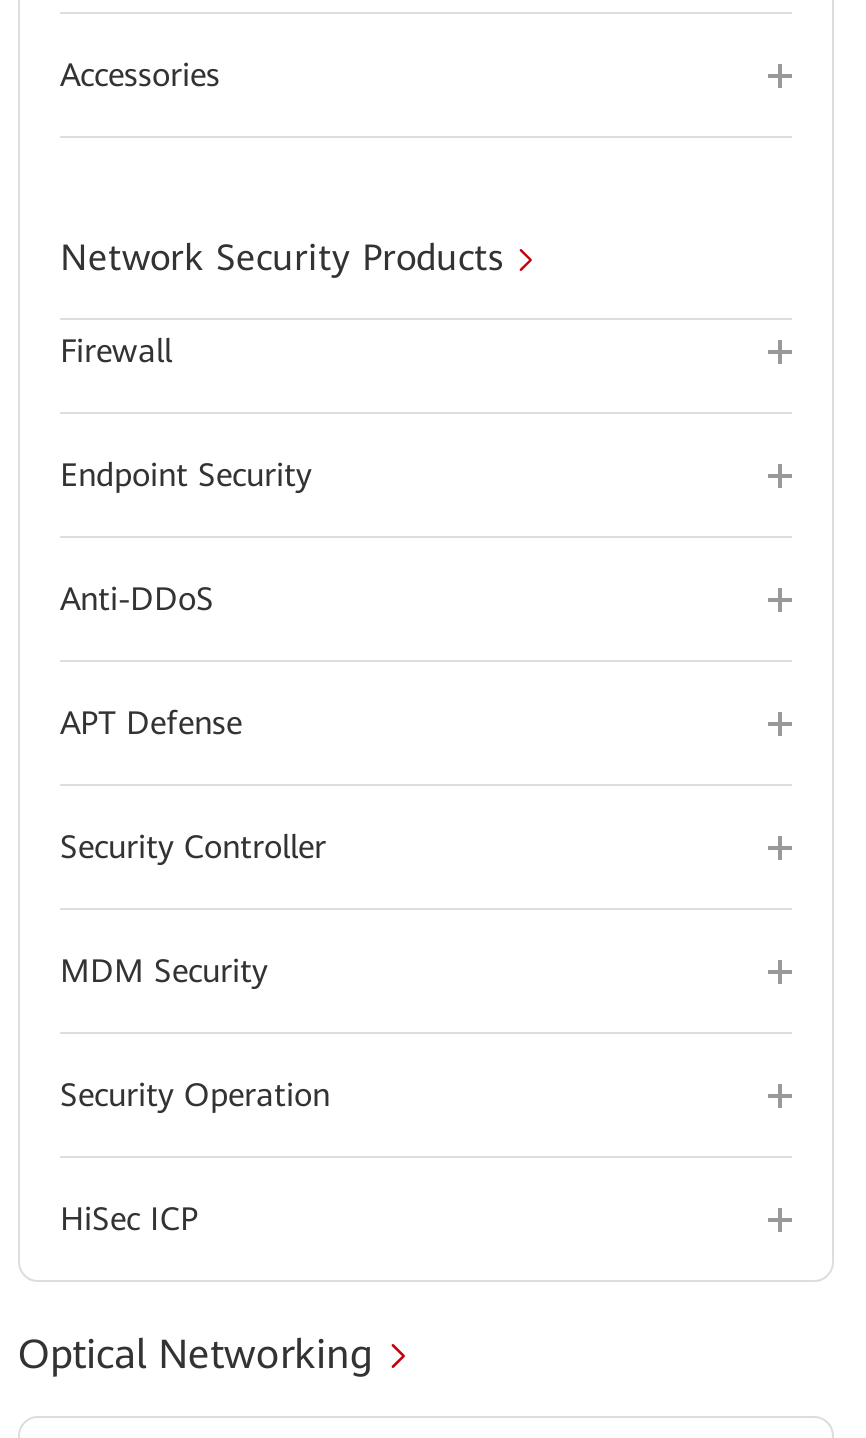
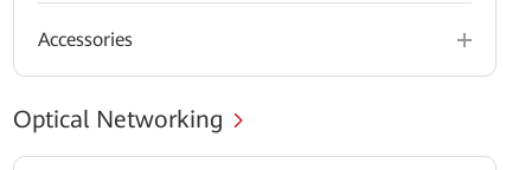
[60,236,504,1238] Network Security Products | Firewall | Endpoint Security | Anti-DDoS | APT Defense | Security Controller | MDM Security | Security Operation | HiSec ICP -> none

